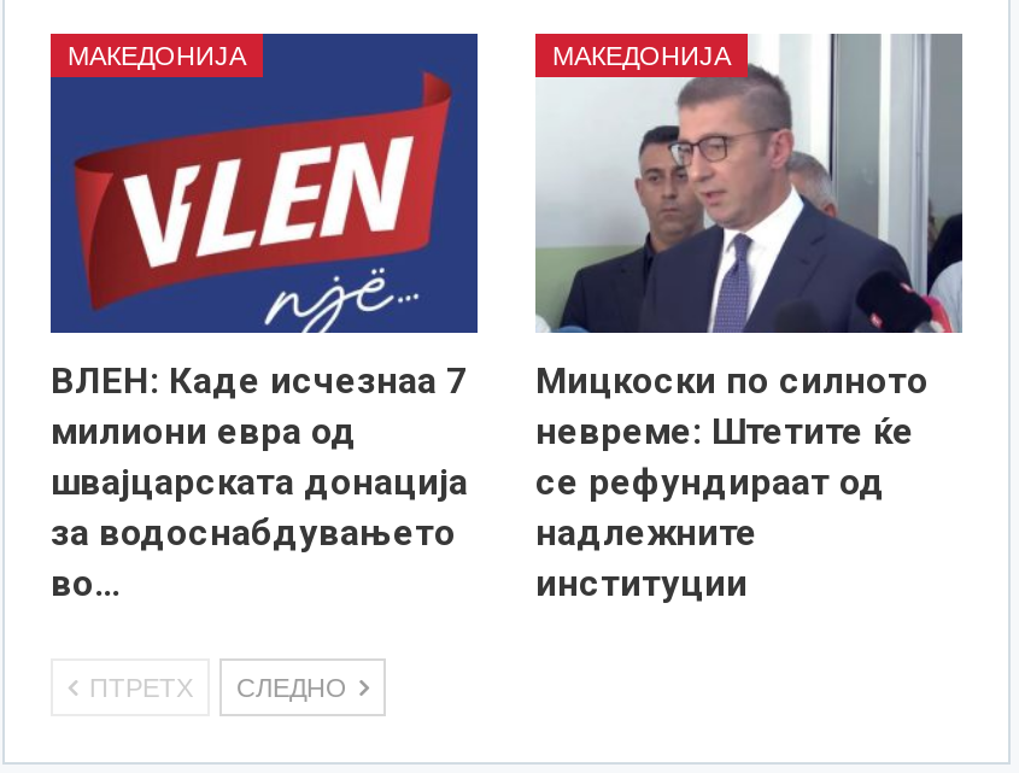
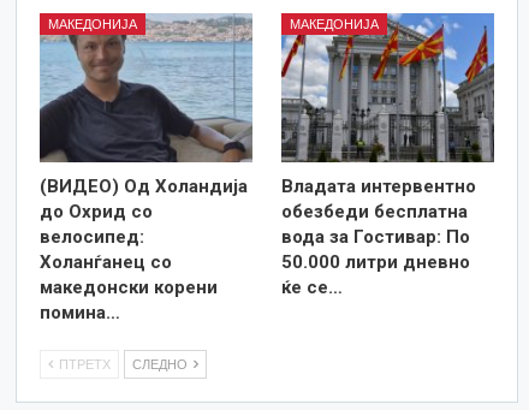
[48,34,480,605] [image] | ВЛЕН: Каде исчезнаа 7 | милиони евра од | швајцарската донација | за водоснабдувањето | во… -> [38,13,252,323] [image] | (ВИДЕО) Од Холандија | до Охрид со | велосипед: | Холанѓанец со | македонски корени | помина…
[535,34,962,605] [image] | Мицкоски по силното | невреме: Штетите ќе | се рефундираат од | надлежните | институции -> [280,12,494,298] [image] | Владата интервентно | обезбеди бесплатна | вода за Гостивар: По | 50.000 литри дневно | ќе се…

